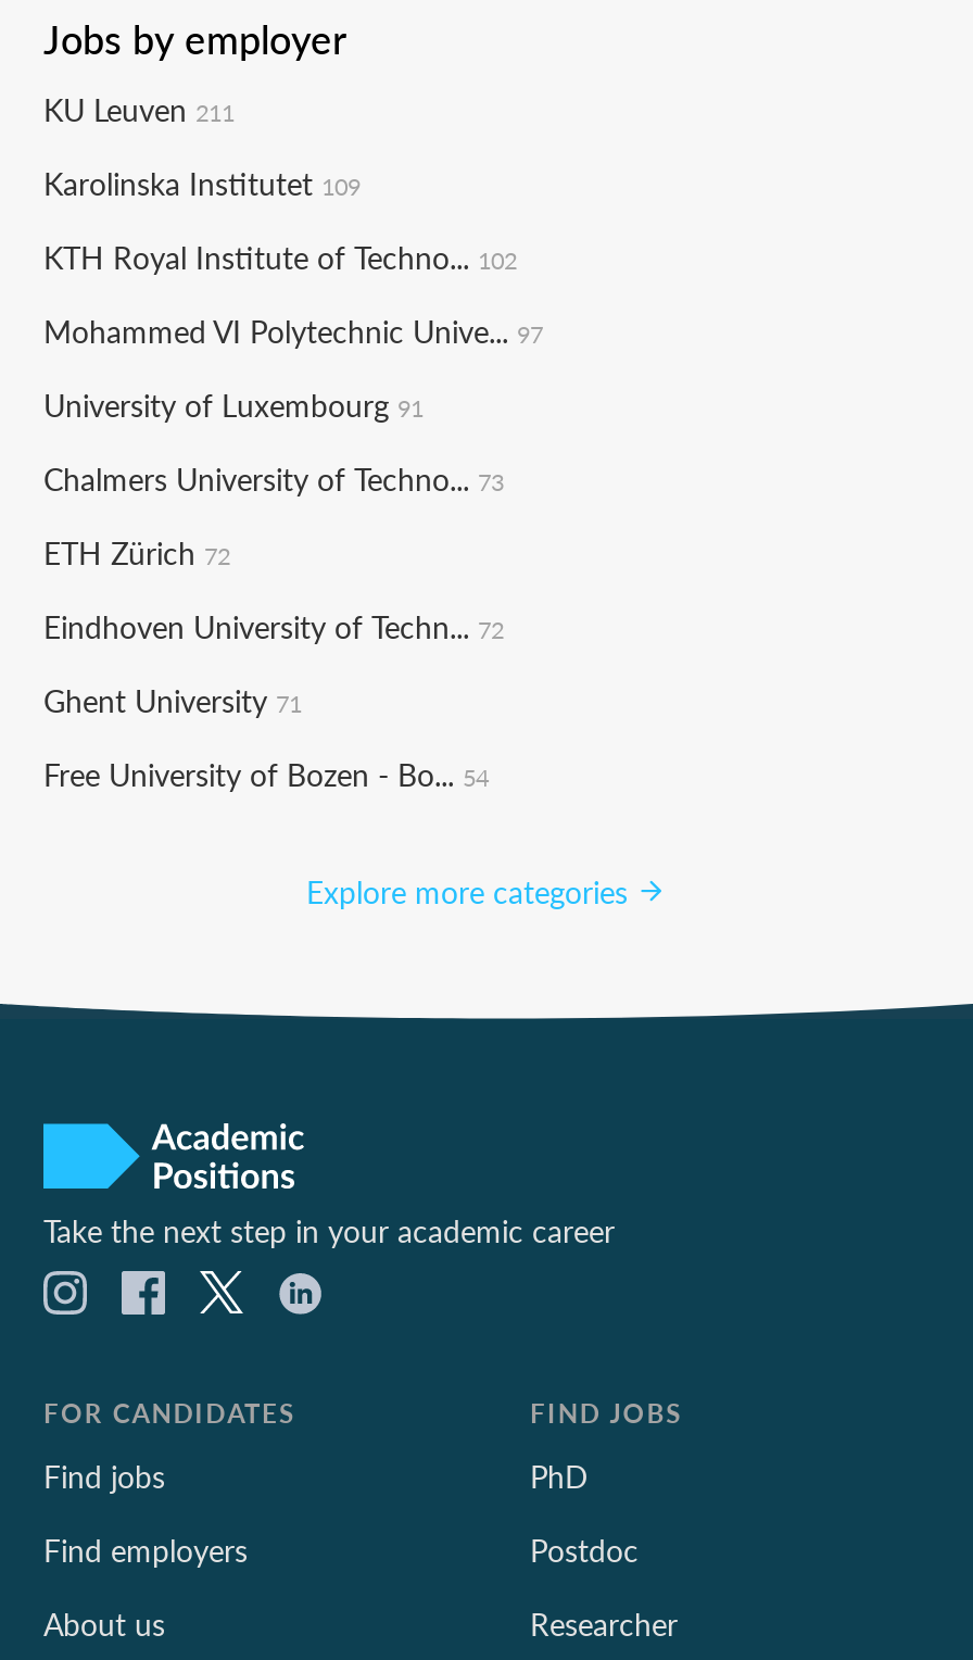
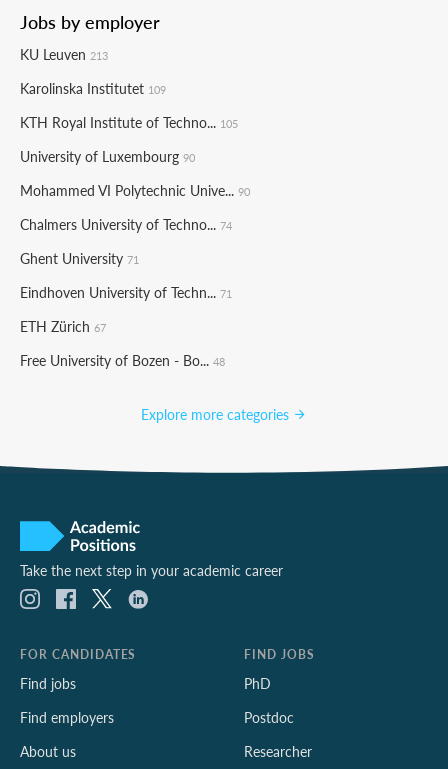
[43,87,235,130] KU Leuven 211 -> [20,44,108,64] KU Leuven 213
[43,235,543,647] KTH Royal Institute of Techno... 102 | Mohammed VI Polytechnic Unive... 97 | University of Luxembourg 91 | Chalmers University of Techno... 73 | ETH Zürich 72 | Eindhoven University of Techn... 72 -> [20,112,250,234] KTH Royal Institute of Techno... 105 | University of Luxembourg 90 | Mohammed VI Polytechnic Unive... 90 | Chalmers University of Techno... 74
moved [43,678,302,721] -> [20,248,139,268]: Ghent University 71
[43,752,489,795] Free University of Bozen - Bo... 54 -> [20,282,232,370] Eindhoven University of Techn... 71 | ETH Zürich 67 | Free University of Bozen - Bo... 48

